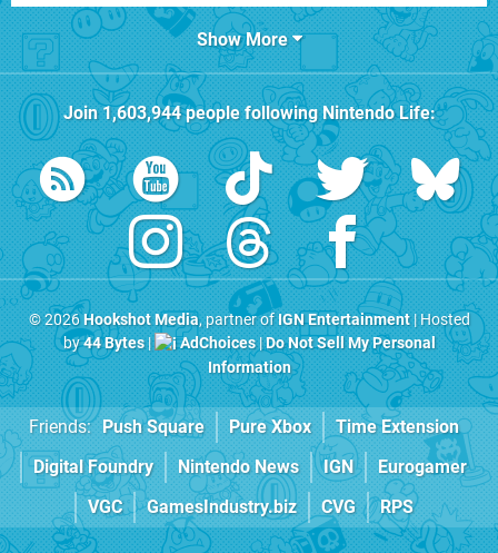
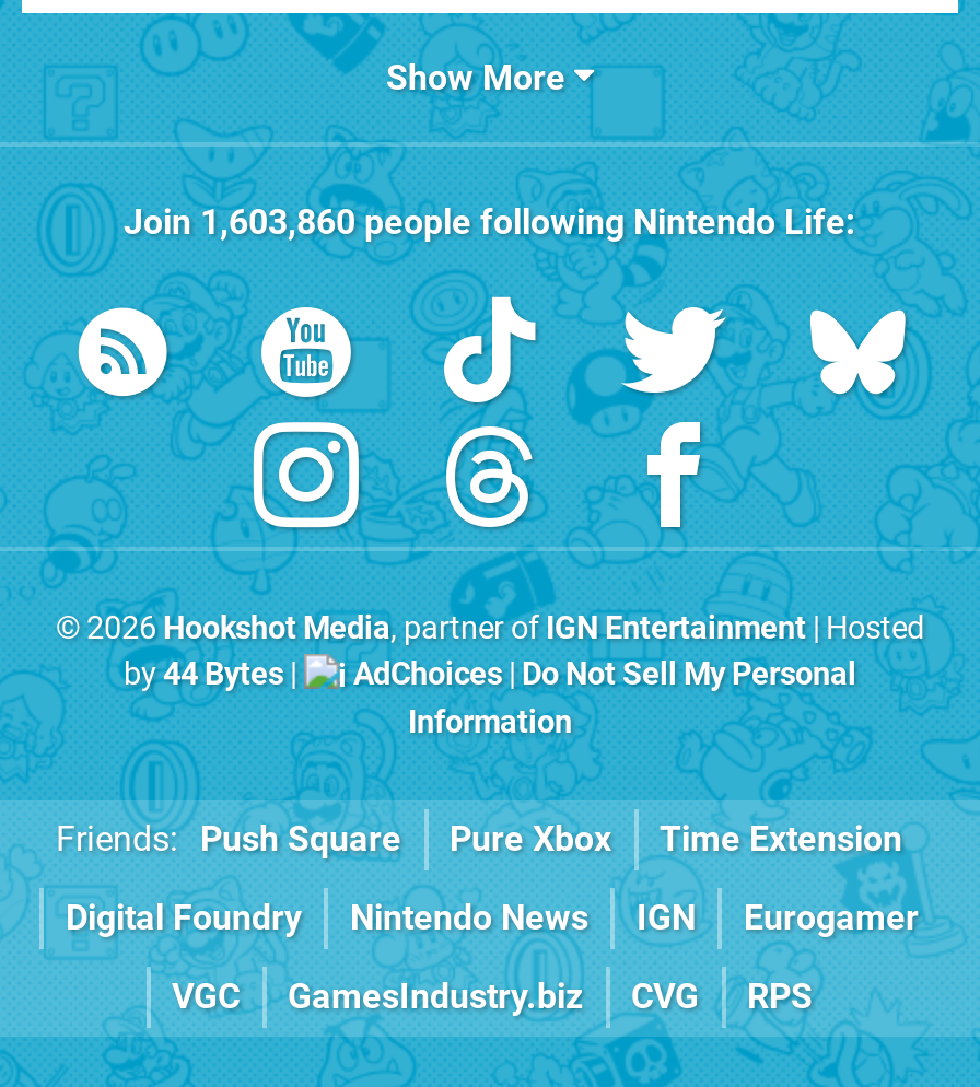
[63,103,435,124] Join 1,603,944 people following Nintendo Life: -> [124,202,856,243] Join 1,603,860 people following Nintendo Life:

